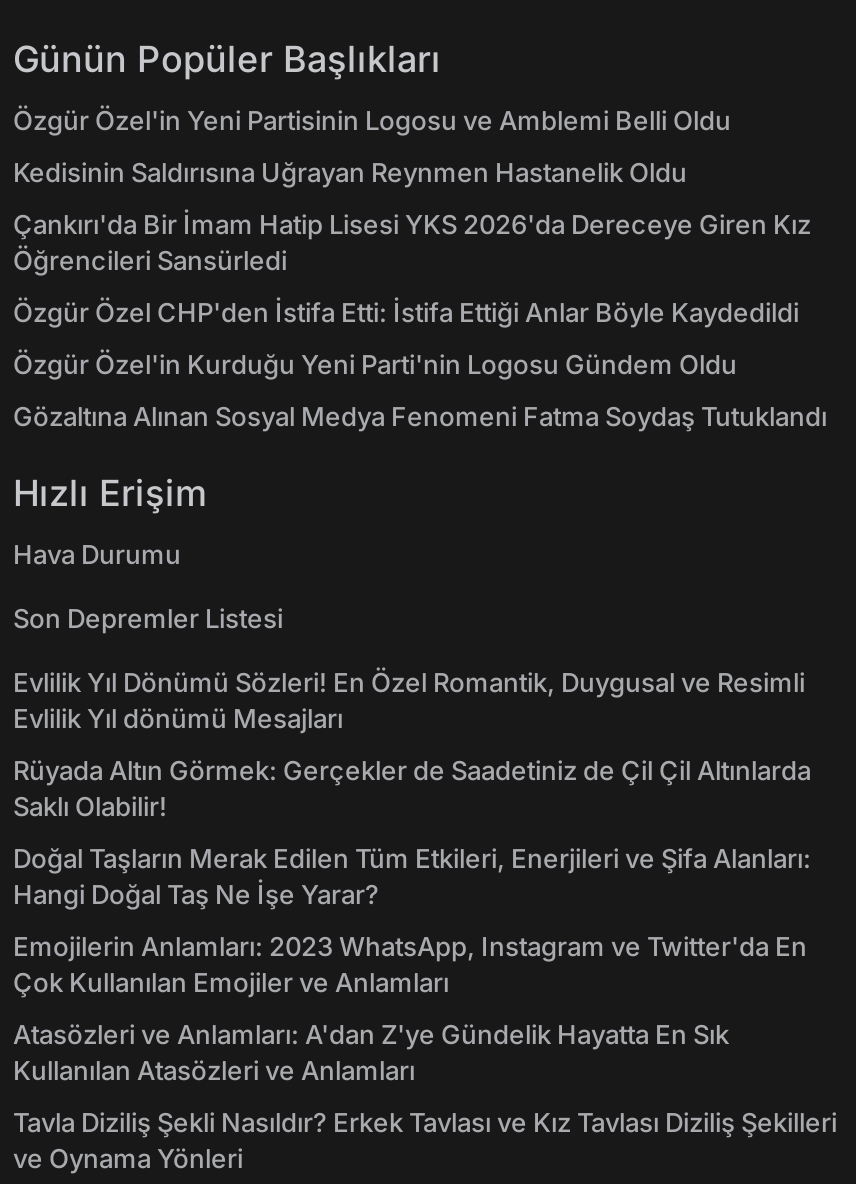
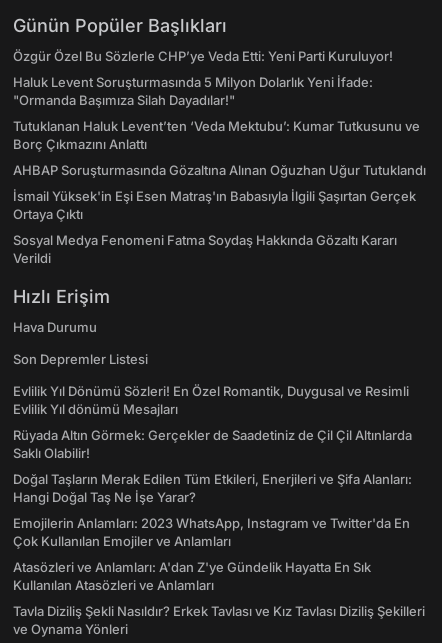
[13,104,731,136] Özgür Özel'in Yeni Partisinin Logosu ve Amblemi Belli Oldu -> [13,48,393,64] Özgür Özel Bu Sözlerle CHP’ye Veda Etti: Yeni Parti Kuruluyor!
[13,156,687,188] Kedisinin Saldırısına Uğrayan Reynmen Hastanelik Oldu -> [13,74,373,108] Haluk Levent Soruşturmasında 5 Milyon Dolarlık Yeni İfade: | "Ormanda Başımıza Silah Dayadılar!"
[13,208,811,276] Çankırı'da Bir İmam Hatip Lisesi YKS 2026'da Dereceye Giren Kız | Öğrencileri Sansürledi -> [13,118,420,152] Tutuklanan Haluk Levent’ten ‘Veda Mektubu’: Kumar Tutkusunu ve | Borç Çıkmazını Anlattı
[13,296,799,328] Özgür Özel CHP'den İstifa Etti: İstifa Ettiği Anlar Böyle Kaydedildi -> [13,162,426,178] AHBAP Soruşturmasında Gözaltına Alınan Oğuzhan Uğur Tutuklandı
[13,348,737,380] Özgür Özel'in Kurduğu Yeni Parti'nin Logosu Gündem Oldu -> [13,188,416,222] İsmail Yüksek'in Eşi Esen Matraş'ın Babasıyla İlgili Şaşırtan Gerçek | Ortaya Çıktı
[13,400,827,432] Gözaltına Alınan Sosyal Medya Fenomeni Fatma Soydaş Tutuklandı -> [13,232,397,266] Sosyal Medya Fenomeni Fatma Soydaş Hakkında Gözaltı Kararı | Verildi

